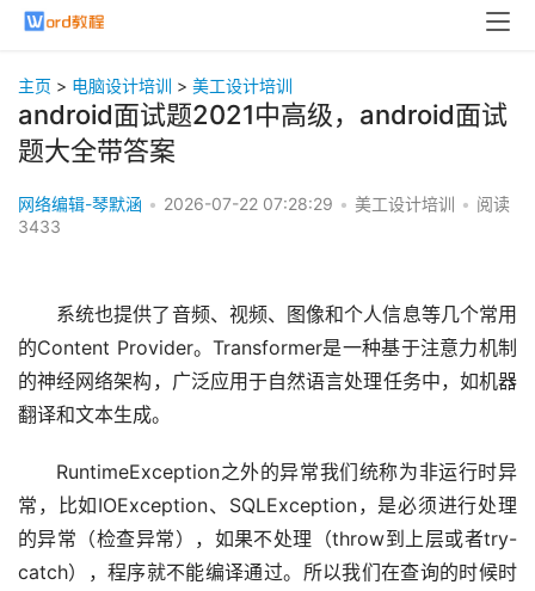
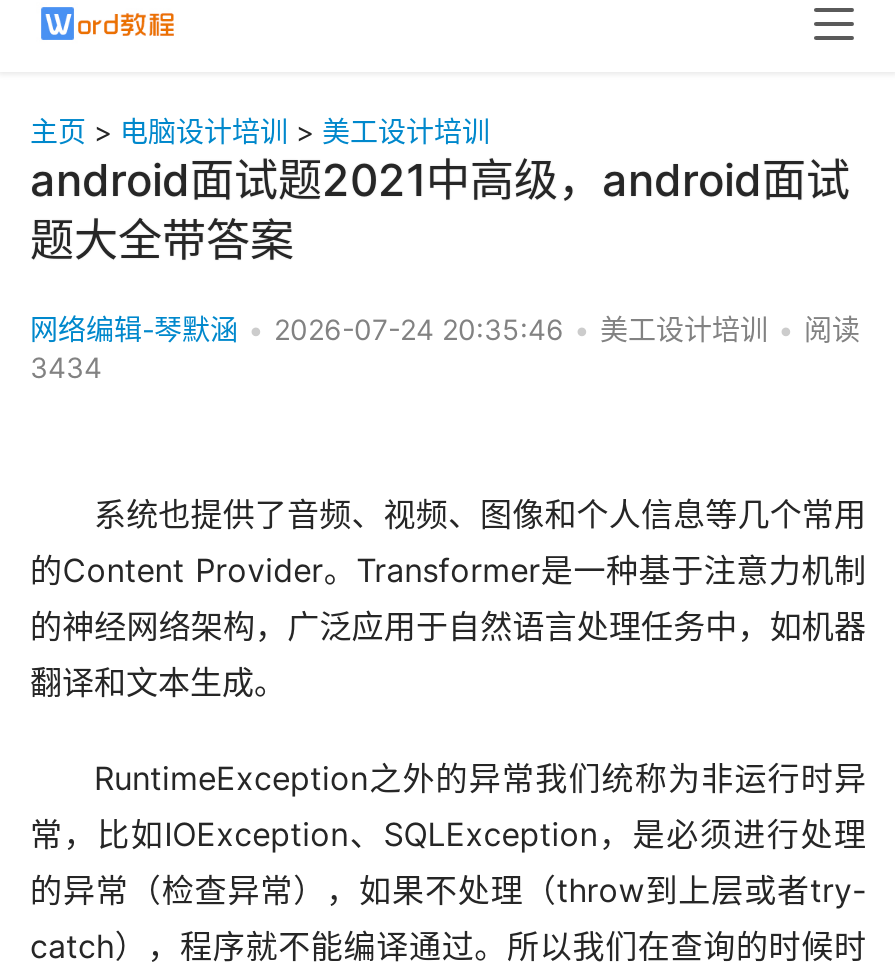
[18,193,510,214] 网络编辑-琴默涵 • 2026-07-22 07:28:29 • 美工设计培训 • 阅读 -> [30,312,860,346] 网络编辑-琴默涵 • 2026-07-24 20:35:46 • 美工设计培训 • 阅读
[18,216,61,236] 3433 -> [30,350,102,384] 3434

